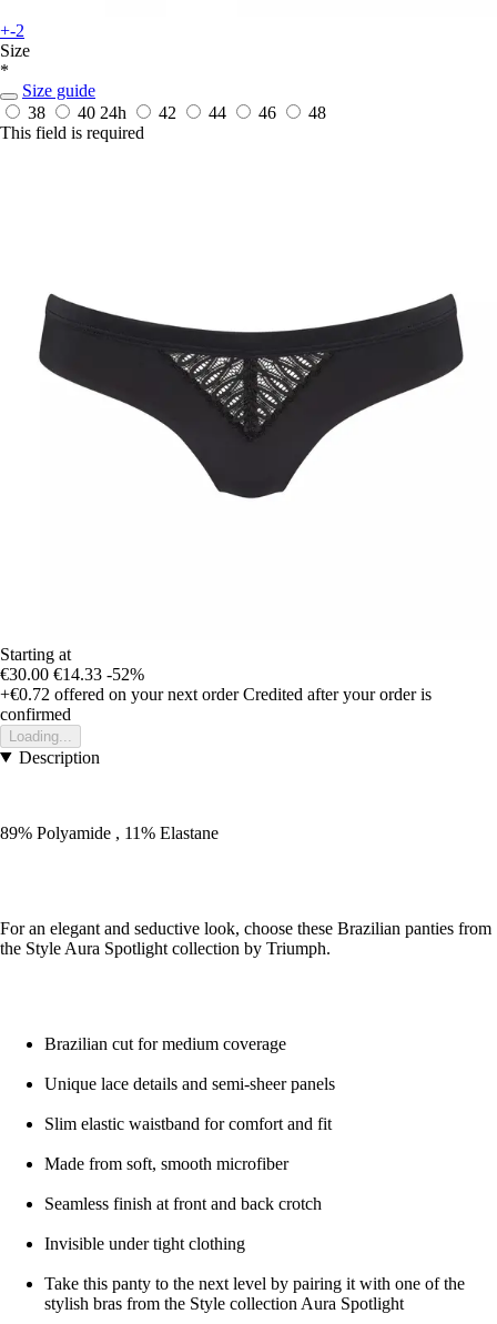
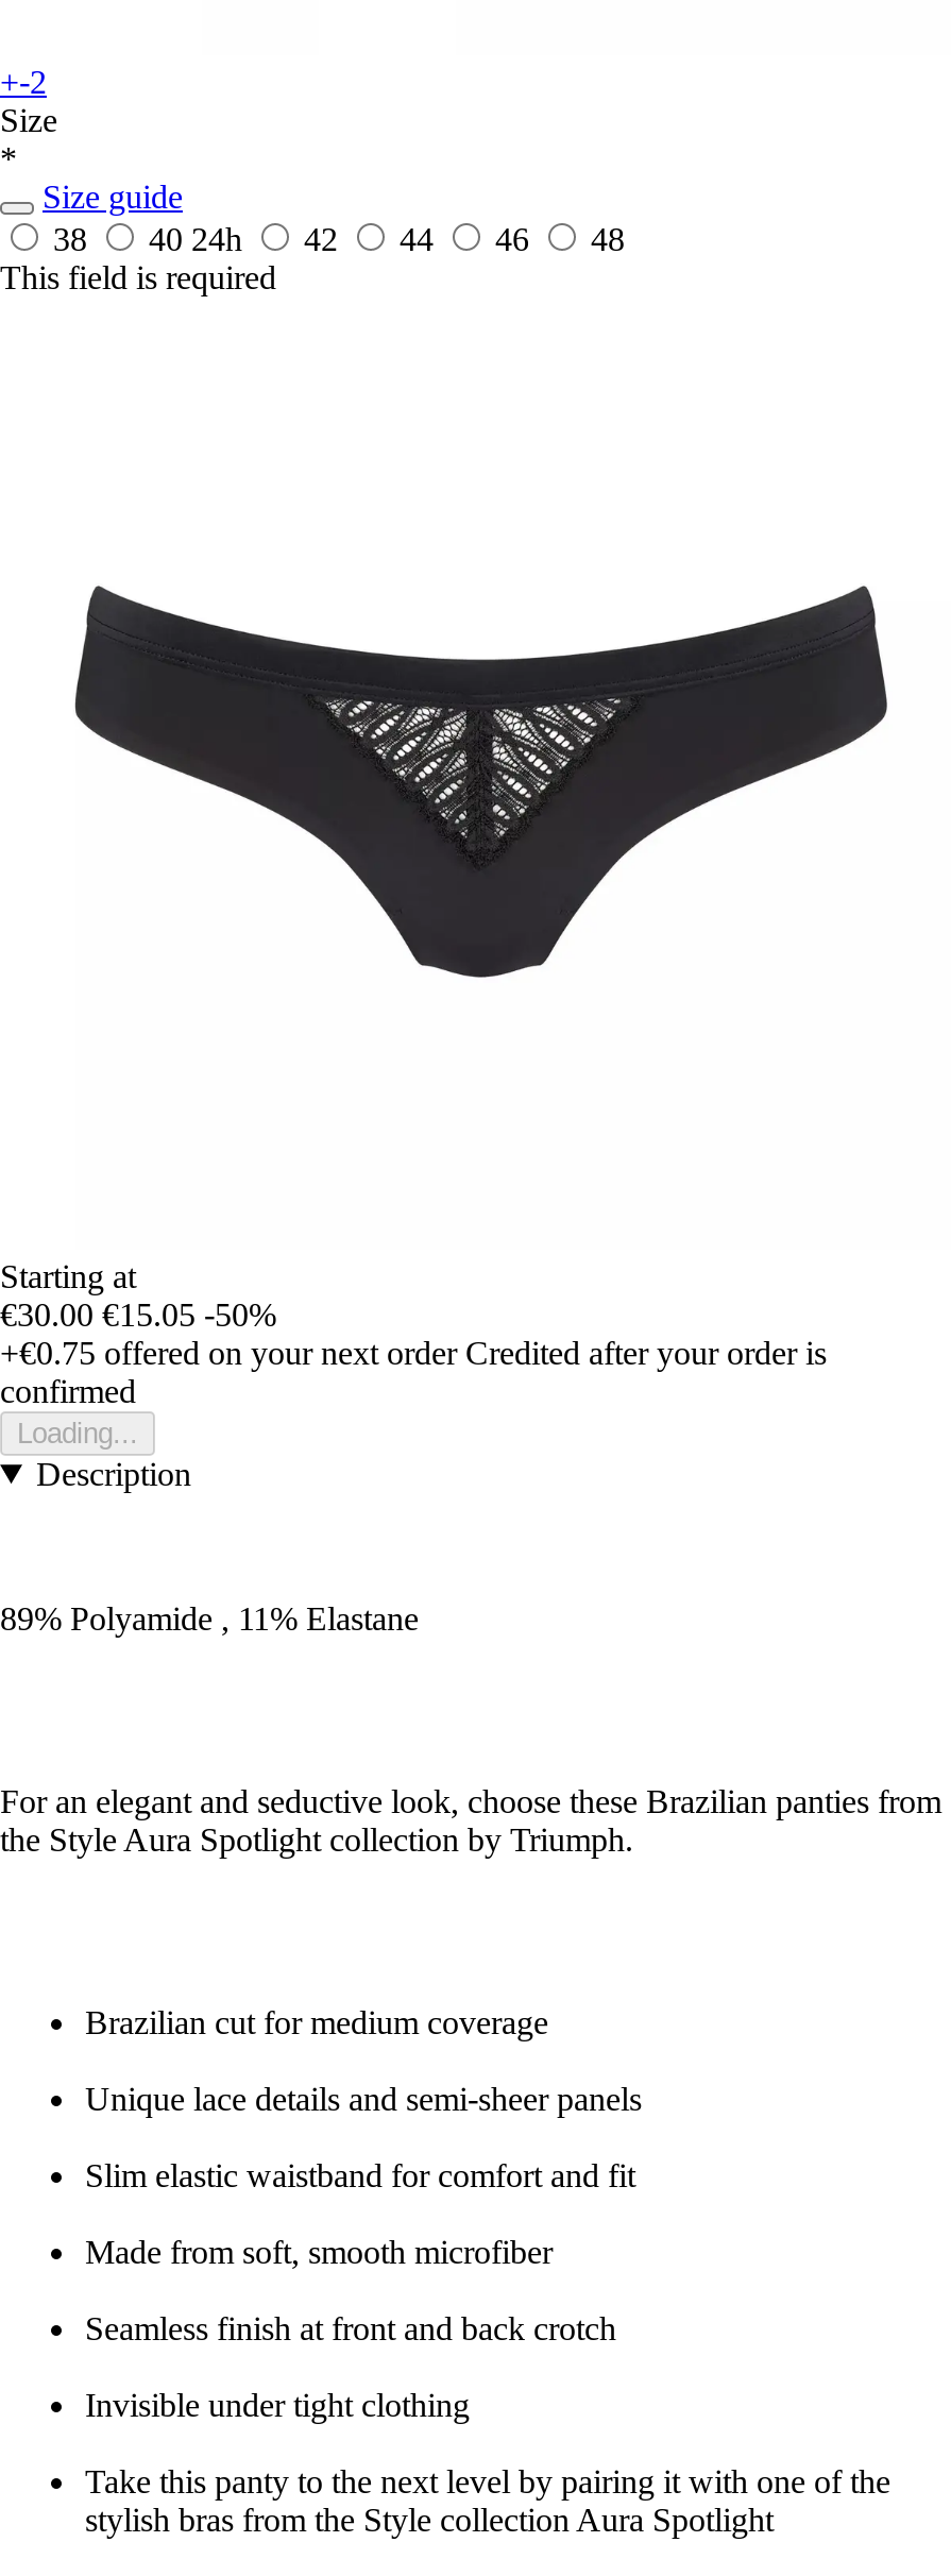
[0,665,144,684] €30.00 €14.33 -52% -> [0,1296,276,1332] €30.00 €15.05 -50%
[0,685,432,704] +€0.72 offered on your next order Credited after your order is -> [0,1335,827,1371] +€0.75 offered on your next order Credited after your order is

